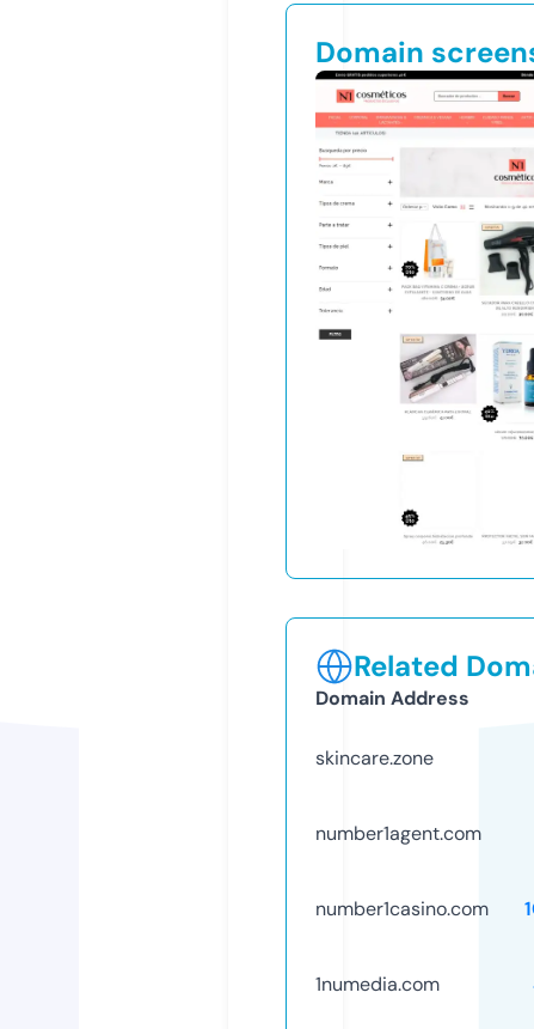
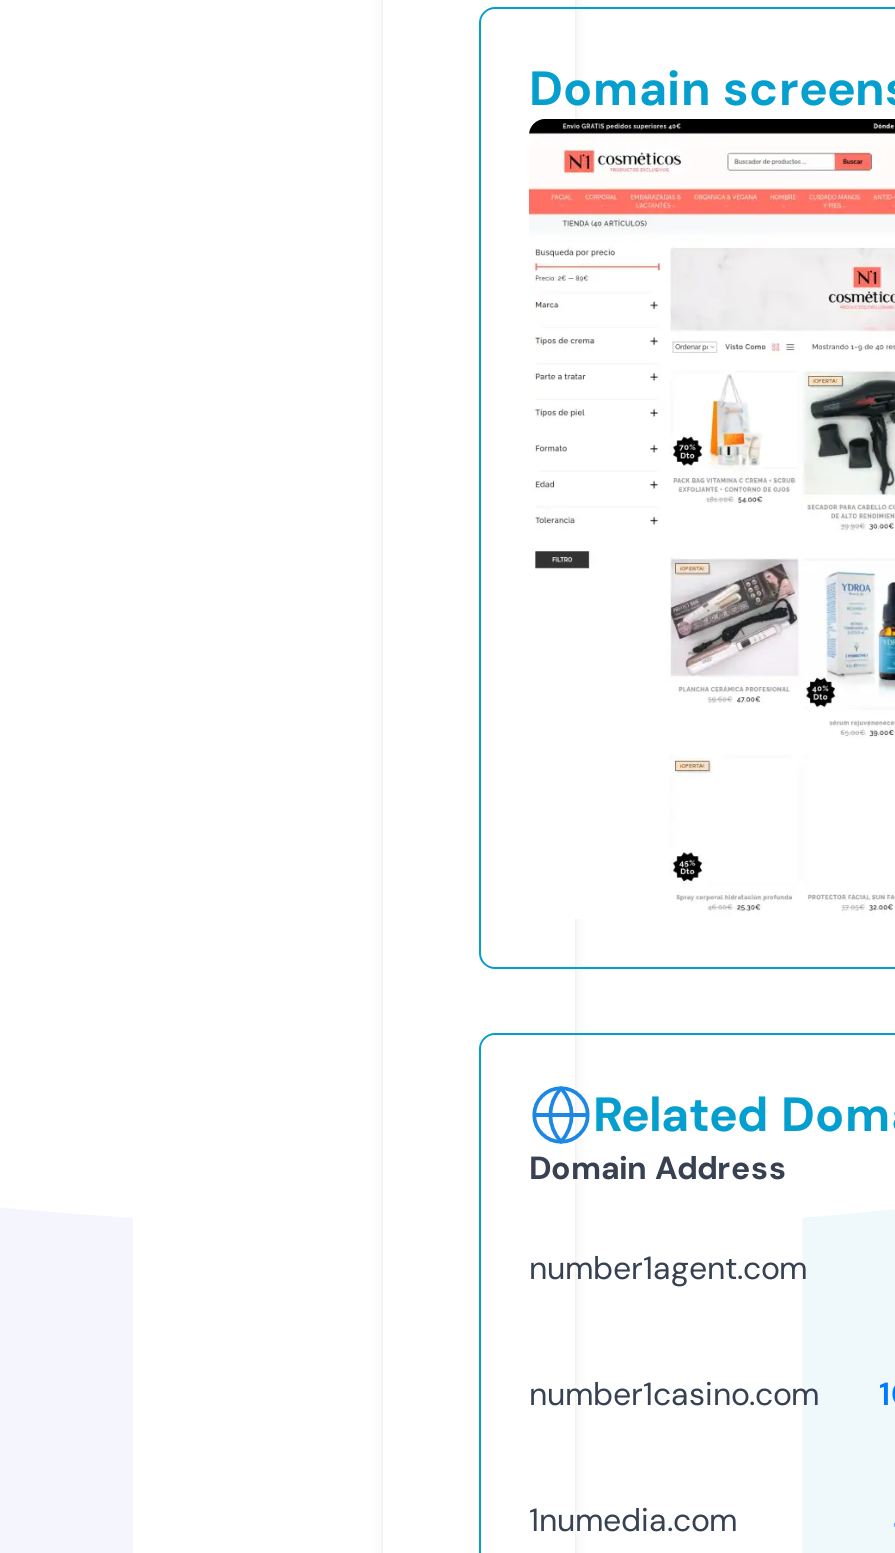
[315,745,434,770] skincare.zone -> none

